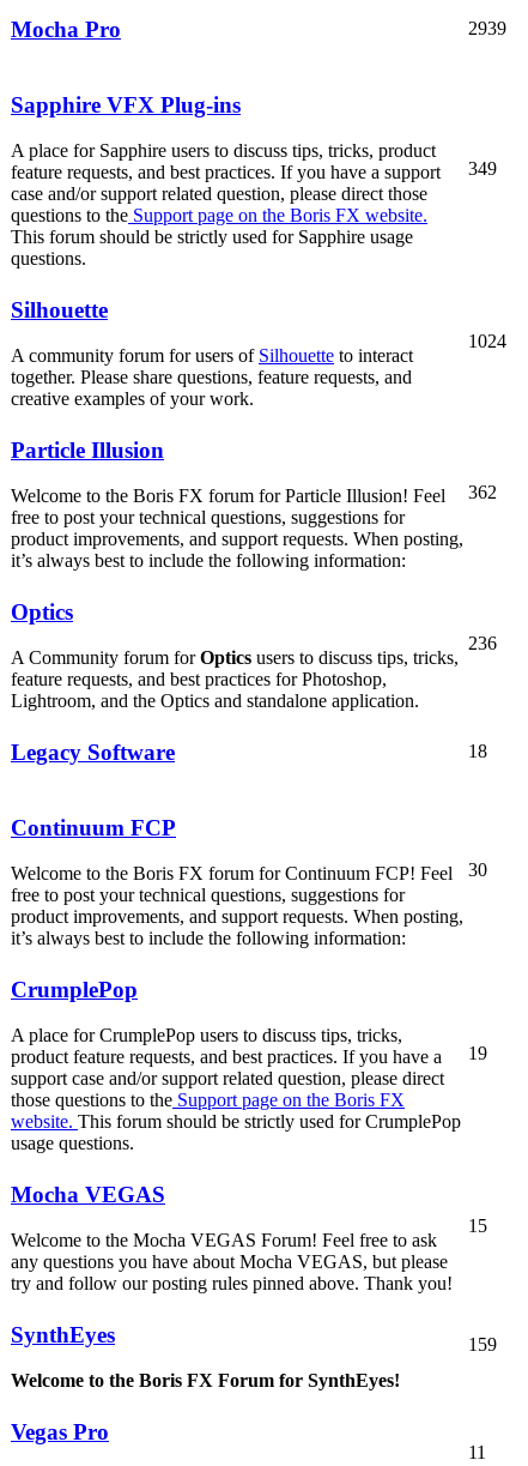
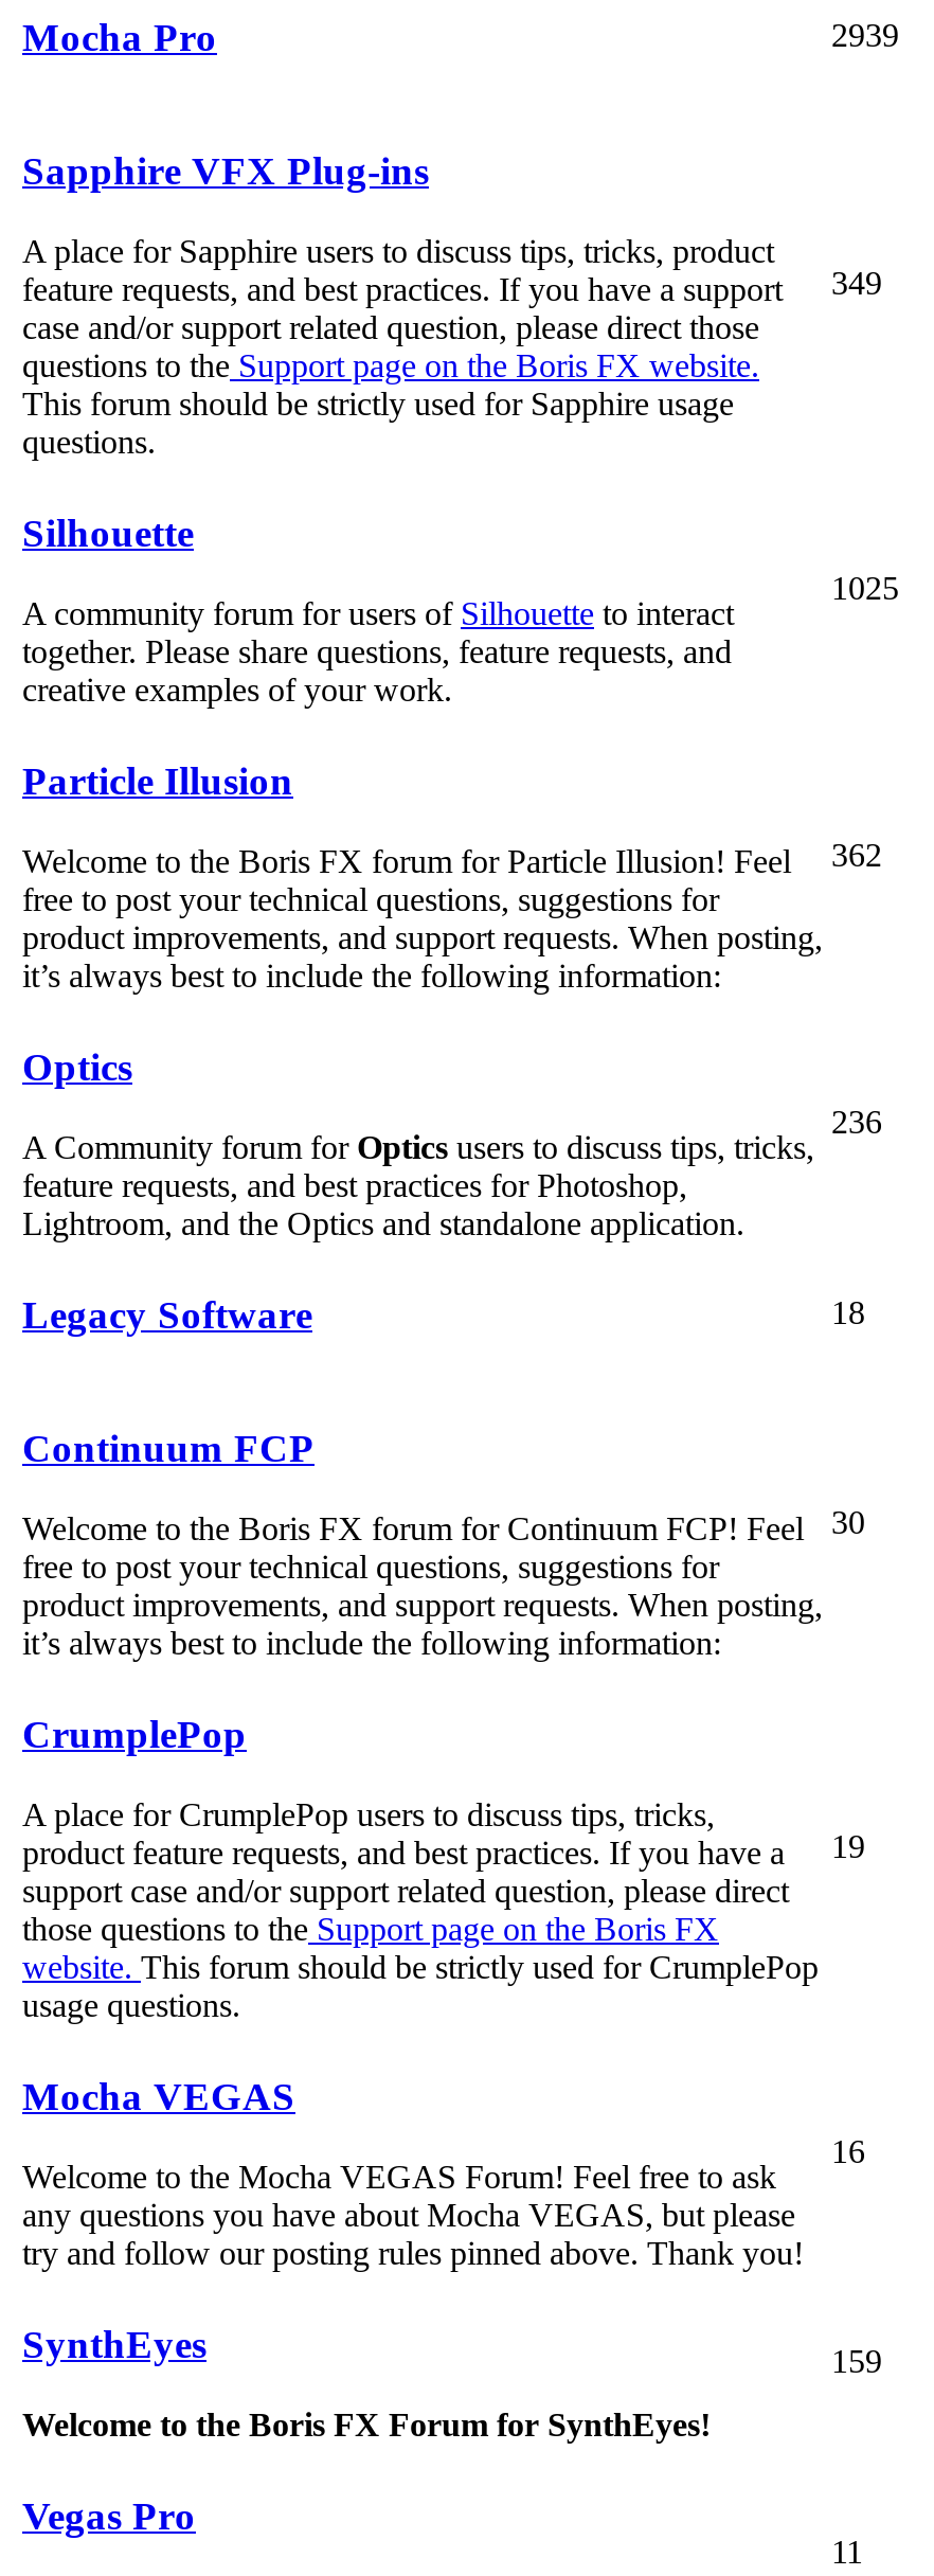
[468,331,506,351] 1024 -> [831,570,899,606] 1025
[468,1215,487,1236] 15 -> [831,2133,865,2169] 16

